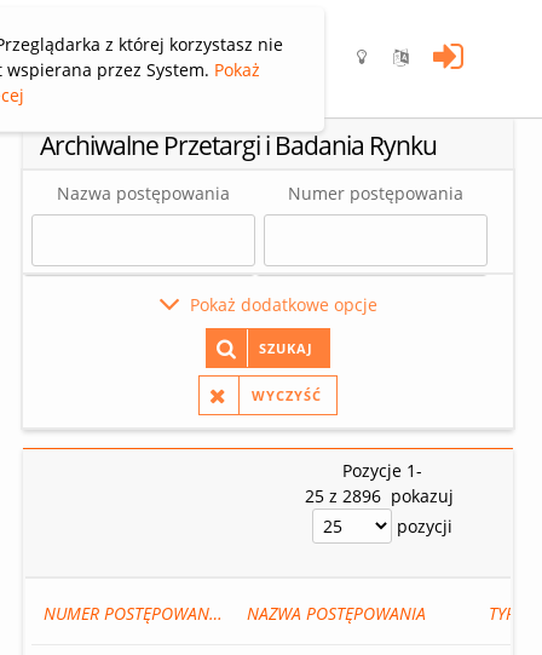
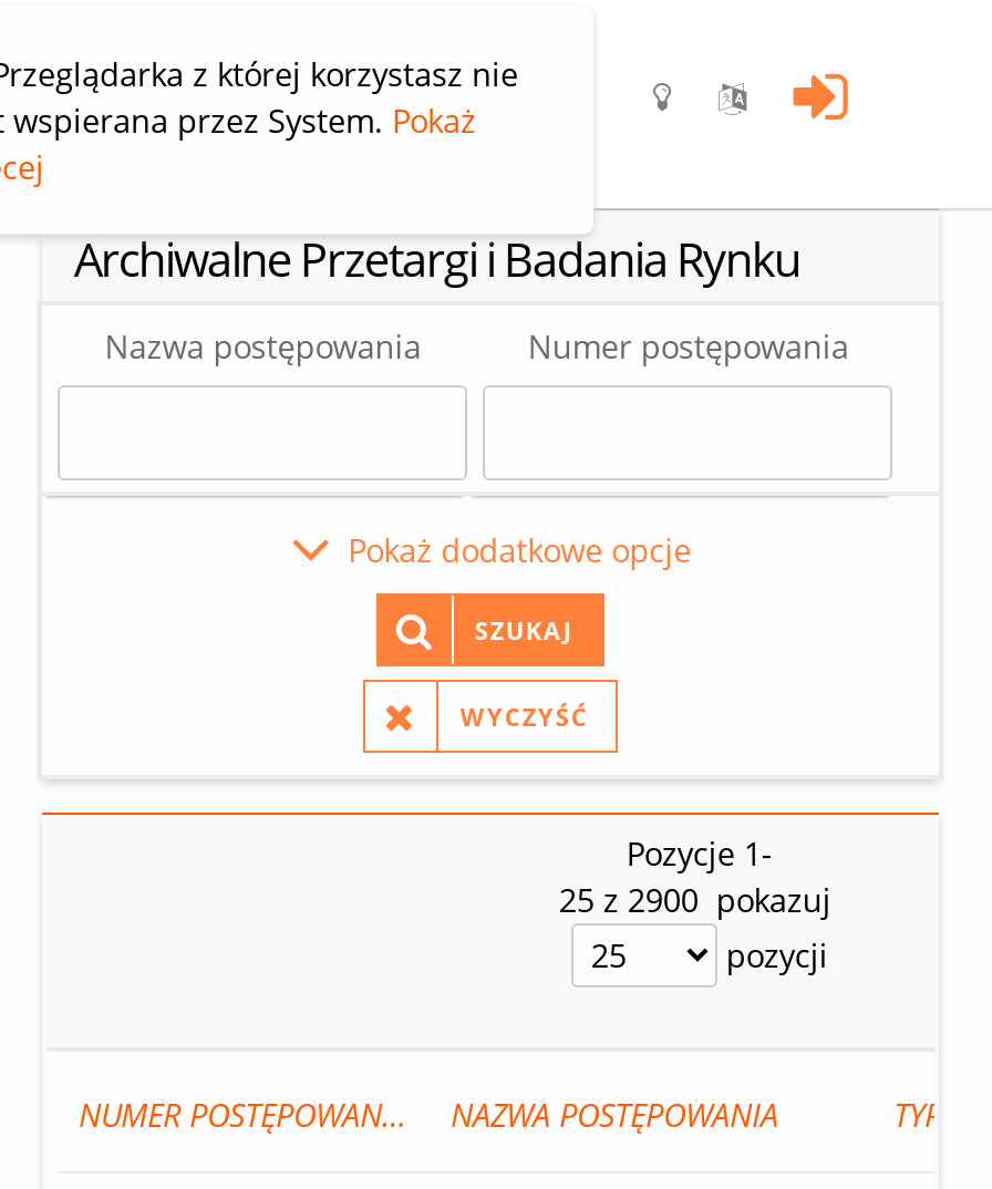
[305,484,459,507] 25 z 2896 pokazuj -> [559,878,840,920] 25 z 2900 pokazuj

